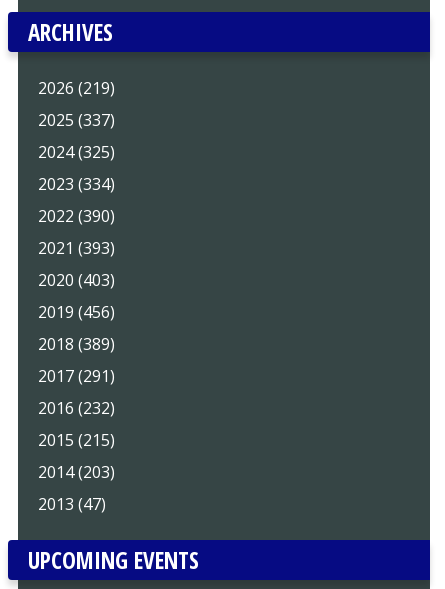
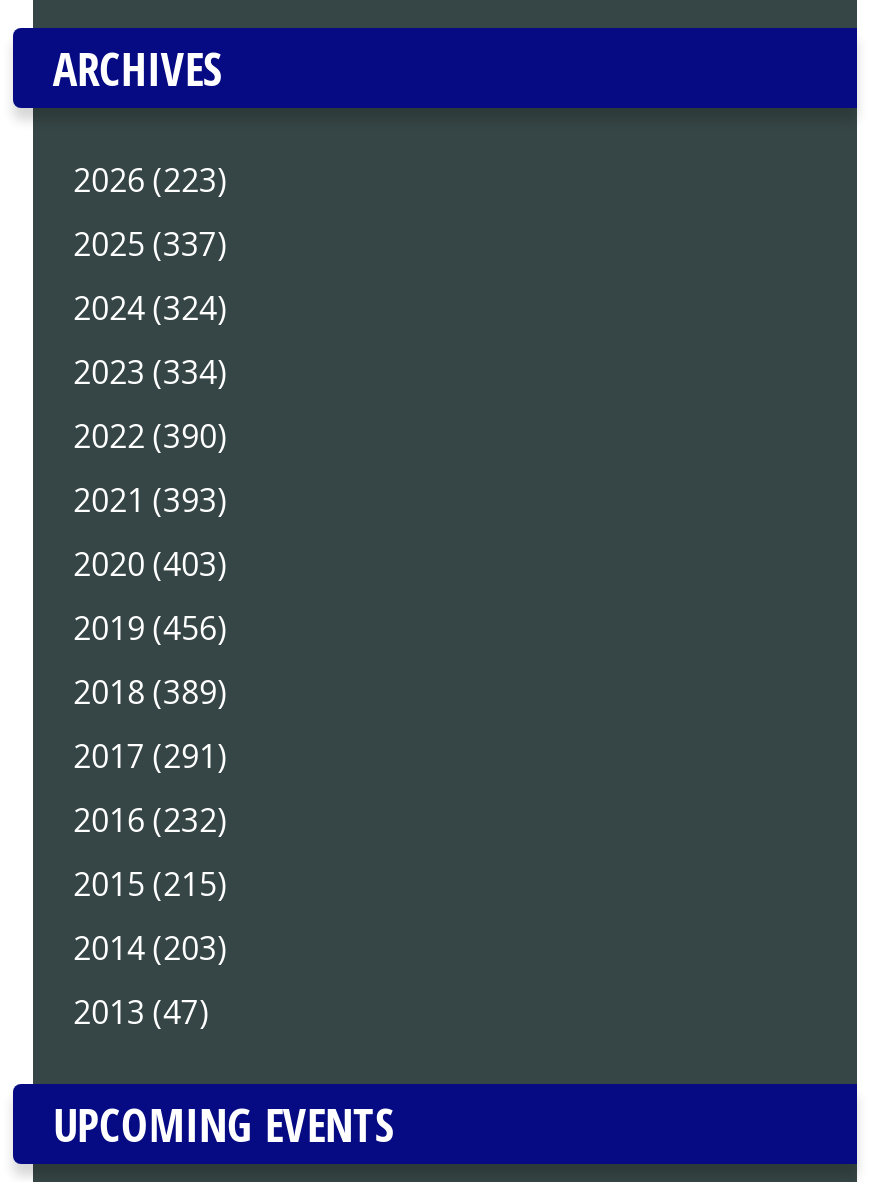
[38,77,115,99] 2026 (219) -> [73,158,227,202] 2026 (223)
[38,141,115,163] 2024 (325) -> [73,286,227,330] 2024 (324)

